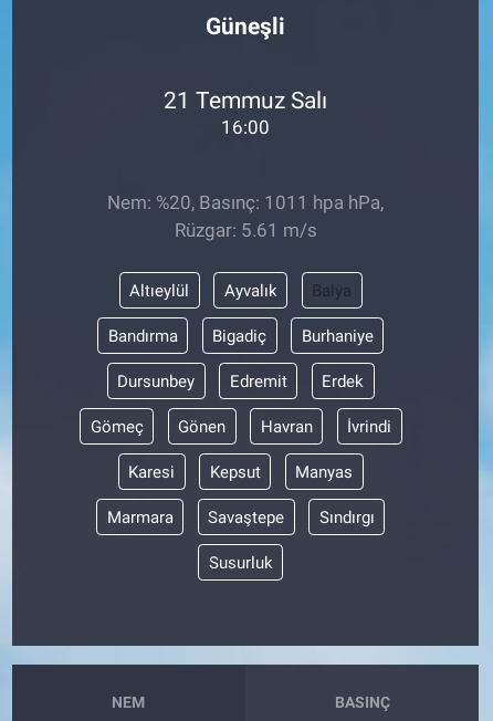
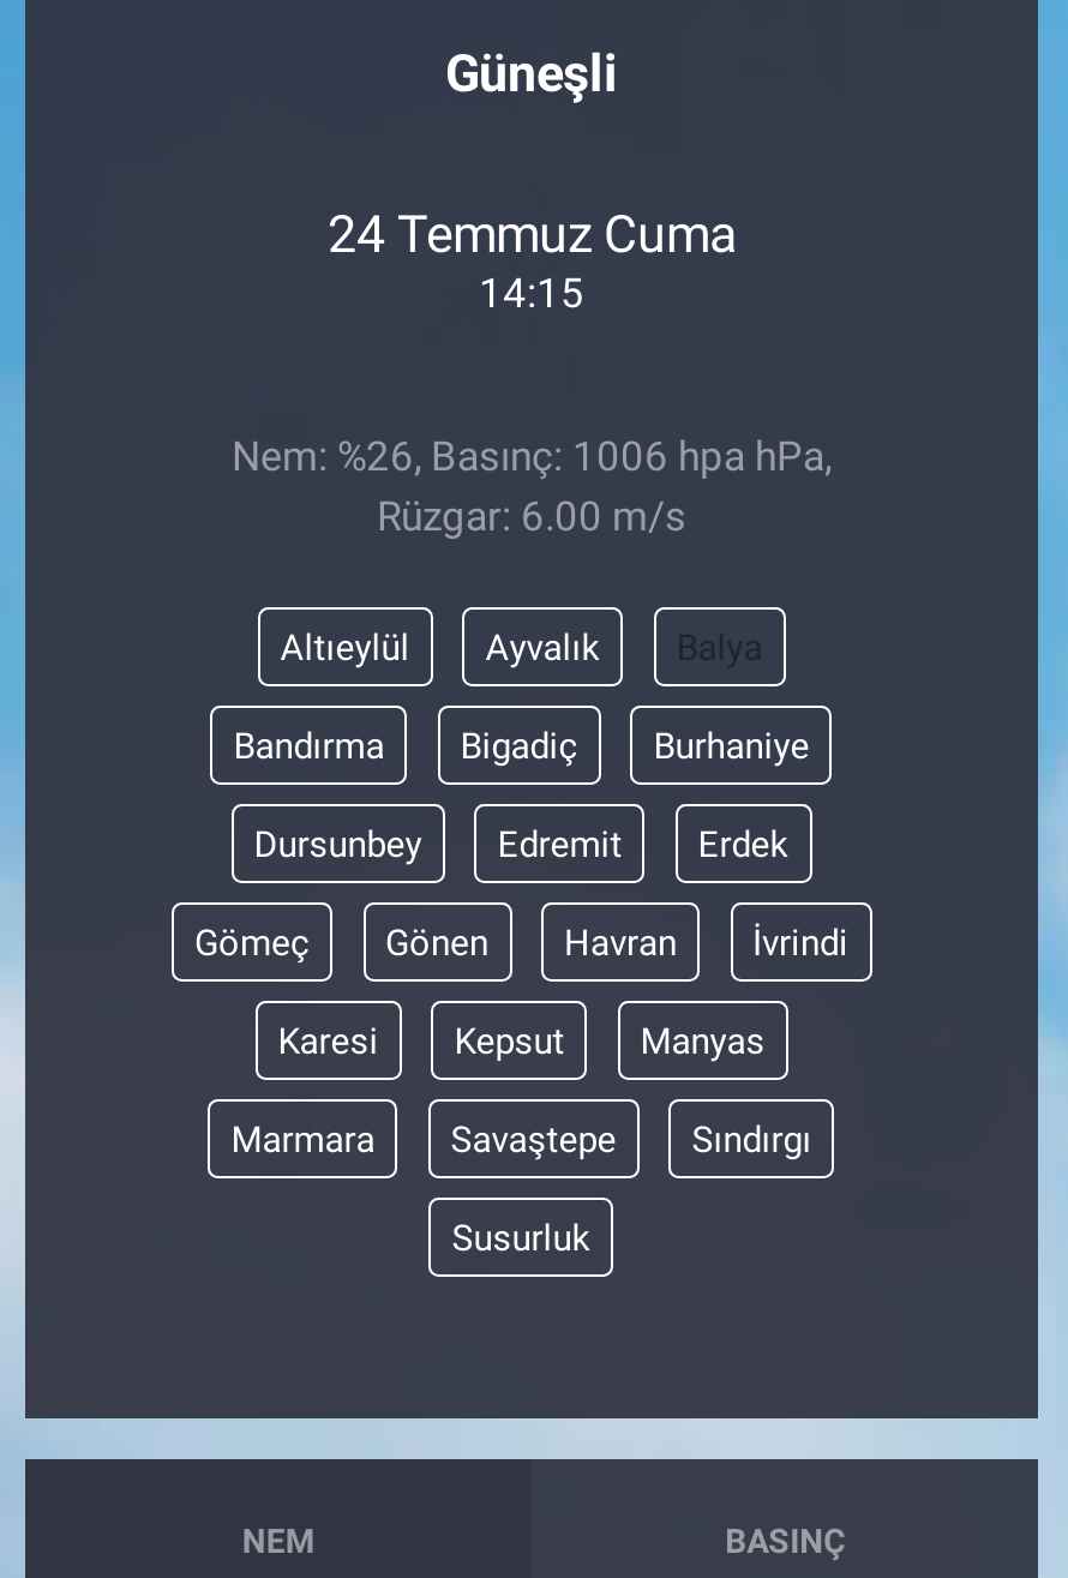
[164,87,327,114] 21 Temmuz Salı -> [328,205,736,265] 24 Temmuz Cuma
[221,116,270,139] 16:00 -> [479,270,584,318] 14:15
[107,191,384,213] Nem: %20, Basınç: 1011 hpa hPa, -> [232,432,832,480] Nem: %26, Basınç: 1006 hpa hPa,
[174,219,317,241] Rüzgar: 5.61 m/s -> [377,492,686,540] Rüzgar: 6.00 m/s

